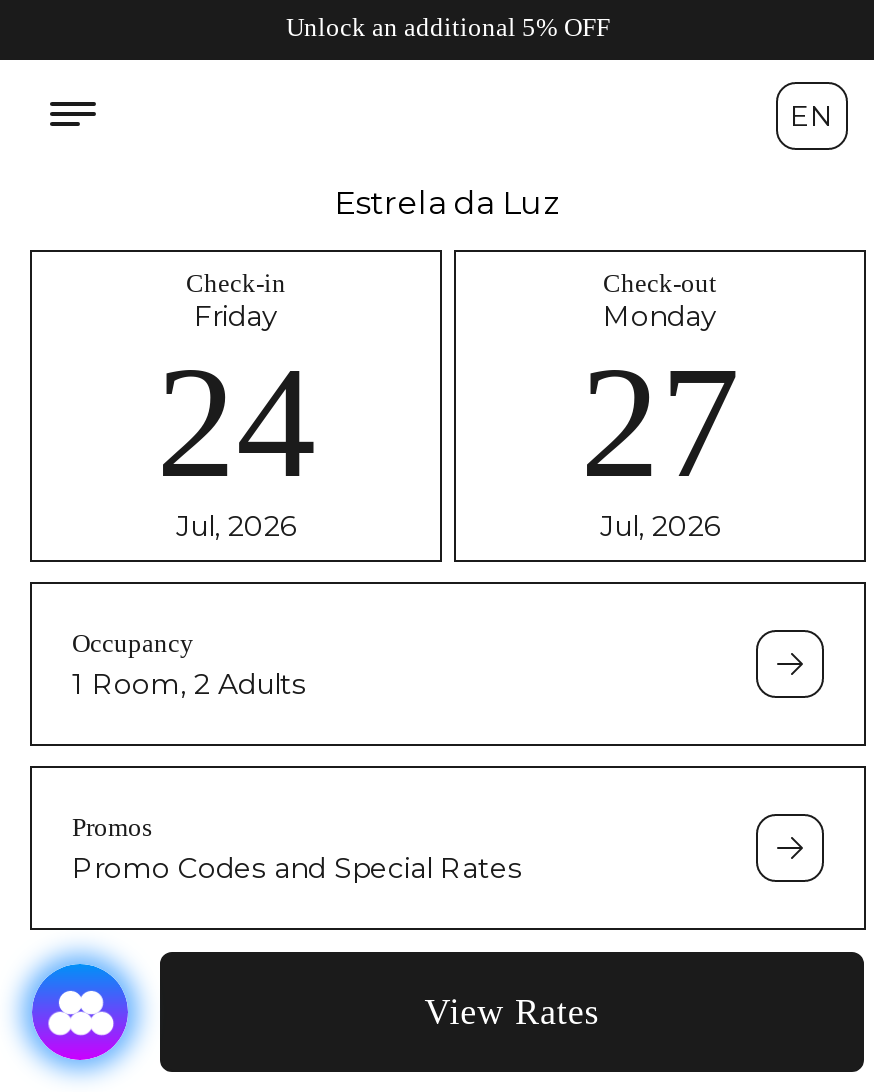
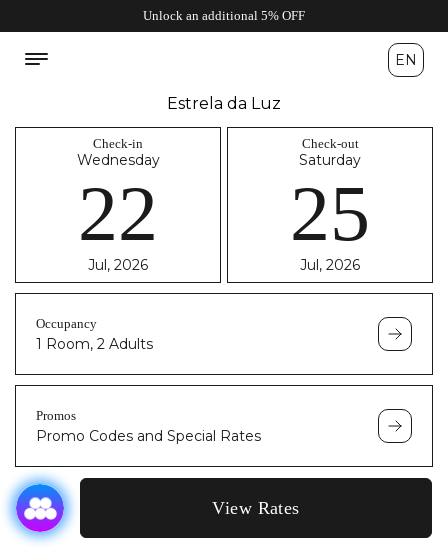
[156,298,316,510] Friday | 24 -> [76,151,159,257] Wednesday | 22
[580,298,740,510] Monday | 27 -> [290,151,370,257] Saturday | 25

